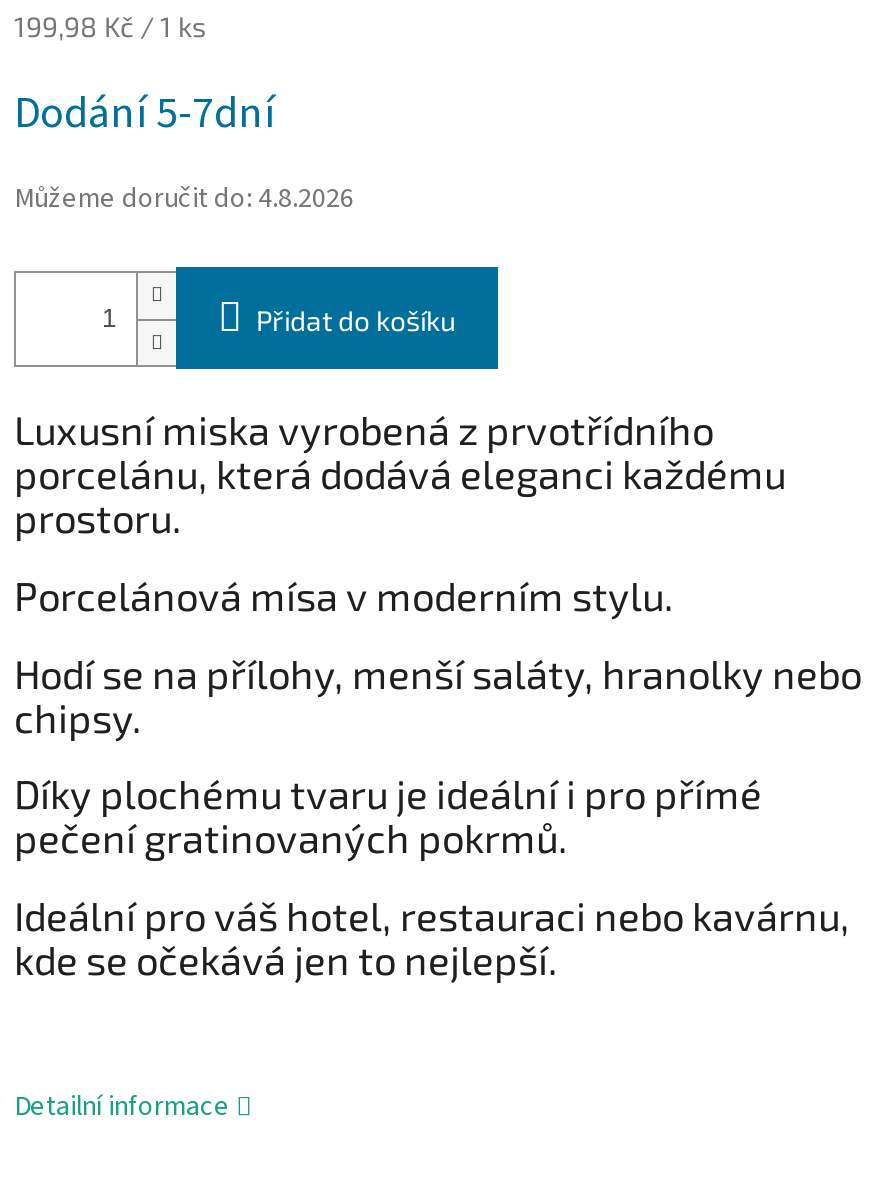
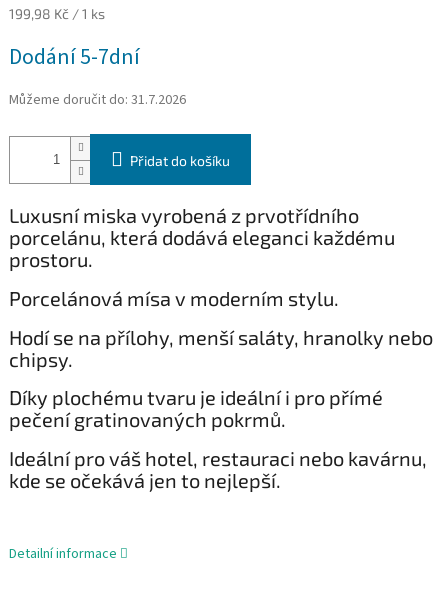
[14,180,354,220] Můžeme doručit do: 4.8.2026 -> [9,90,186,110] Můžeme doručit do: 31.7.2026

